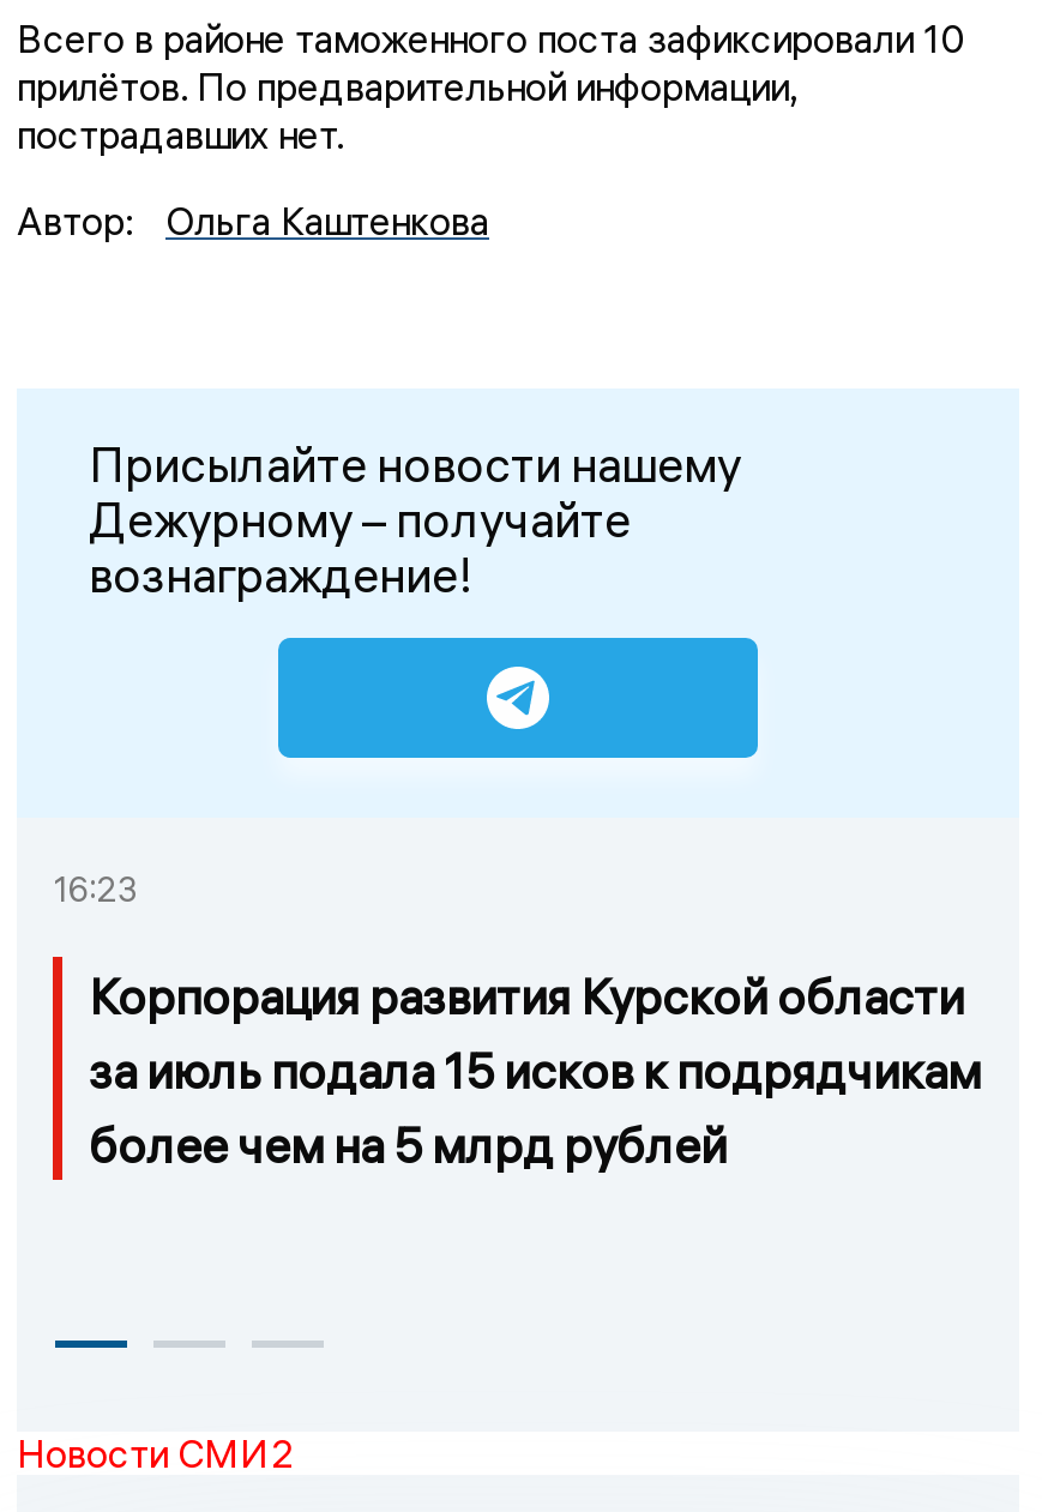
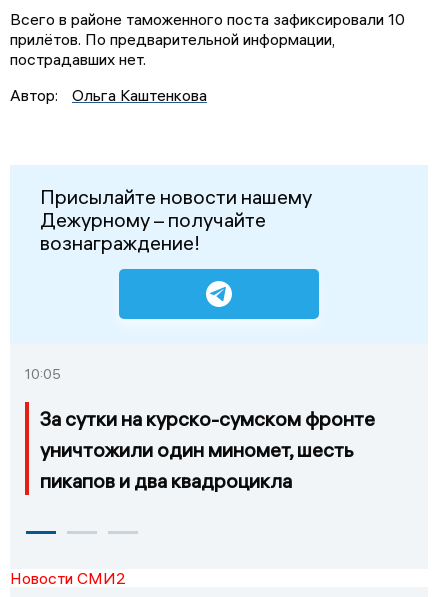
[53,868,137,911] 16:23 -> [25,365,61,383] 10:05
[89,966,981,1175] Корпорация развития Курской области | за июль подала 15 исков к подрядчикам | более чем на 5 млрд рублей -> [40,406,375,493] За сутки на курско-сумском фронте | уничтожили один миномет, шесть | пикапов и два квадроцикла

